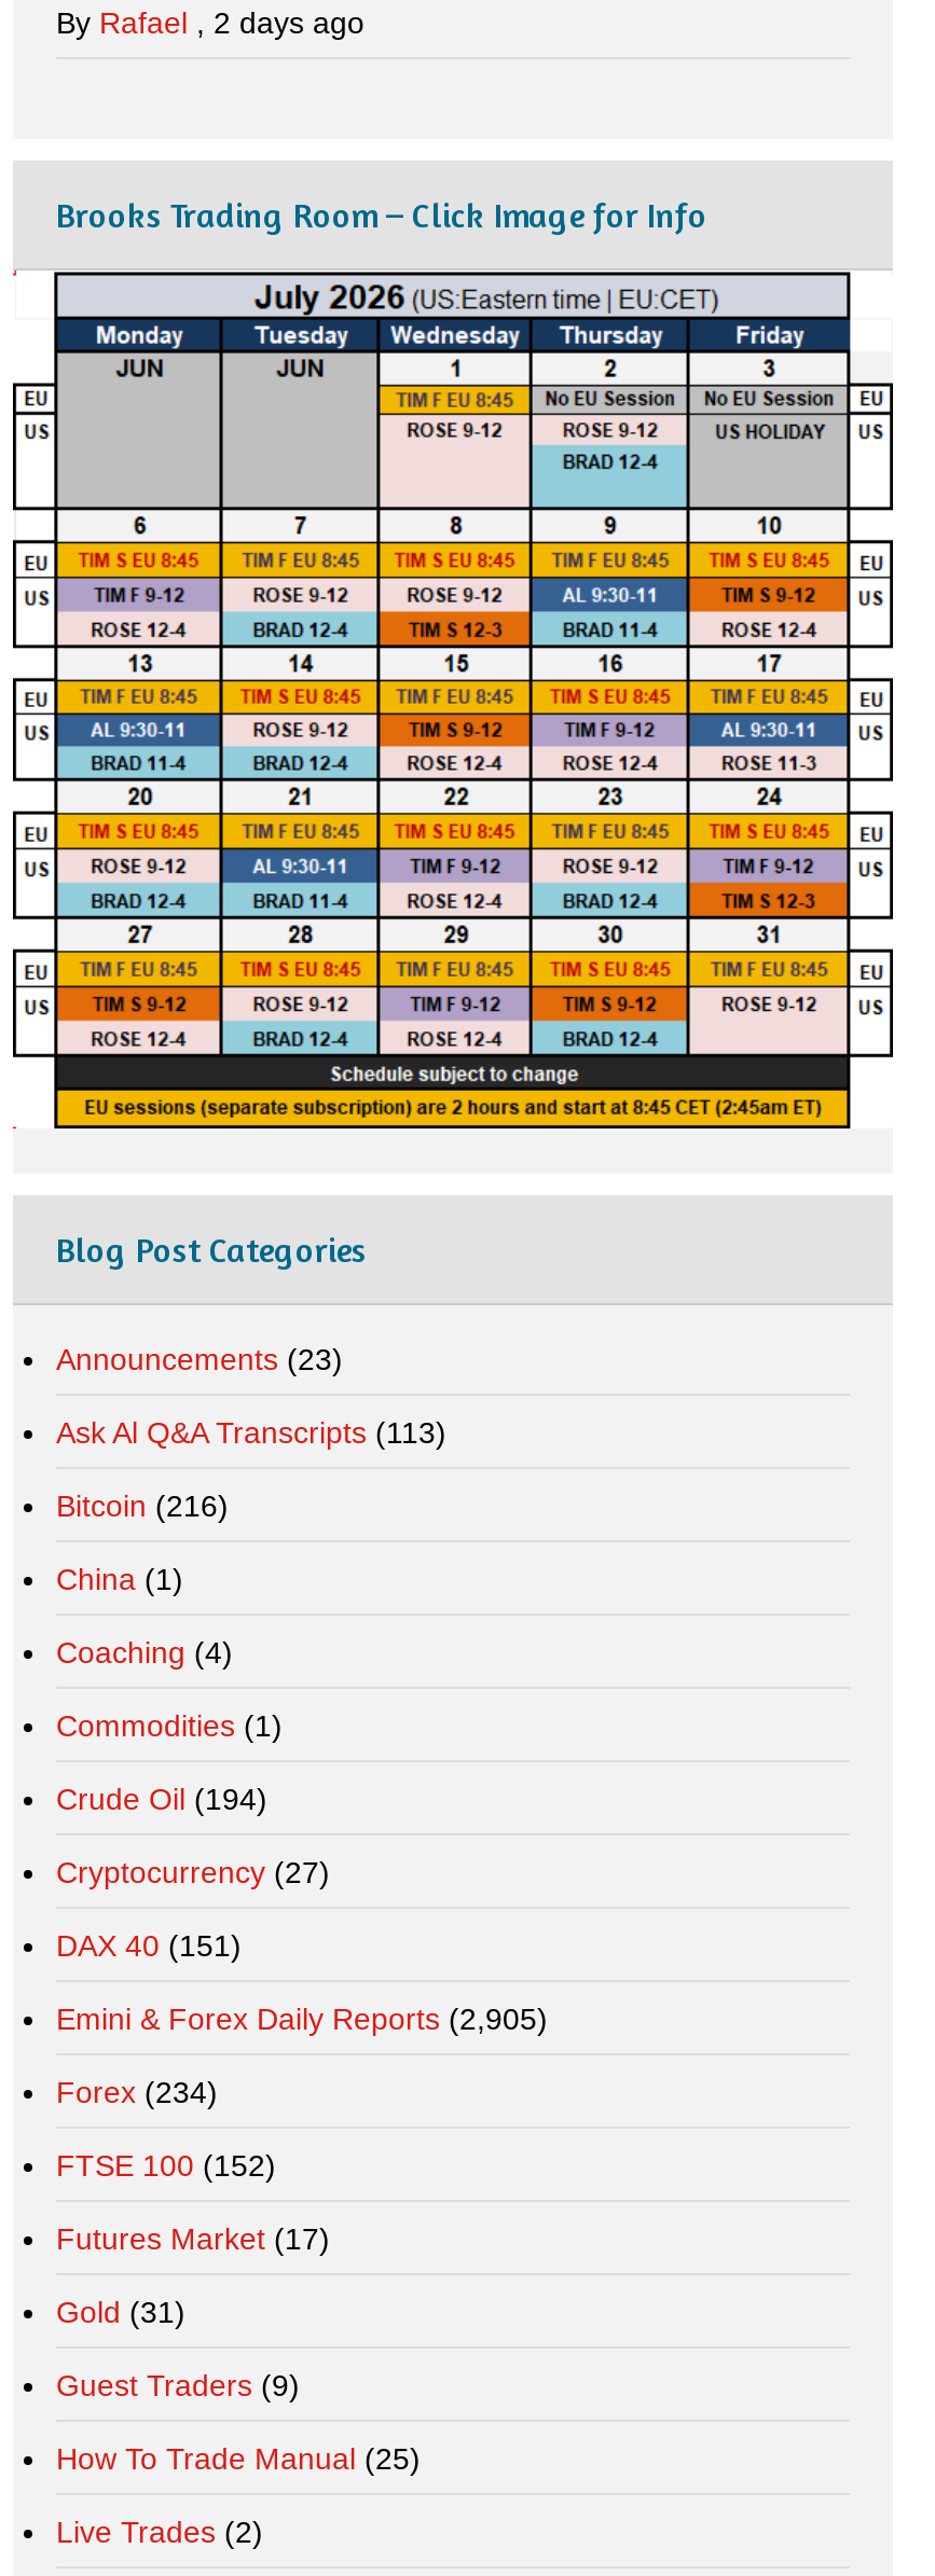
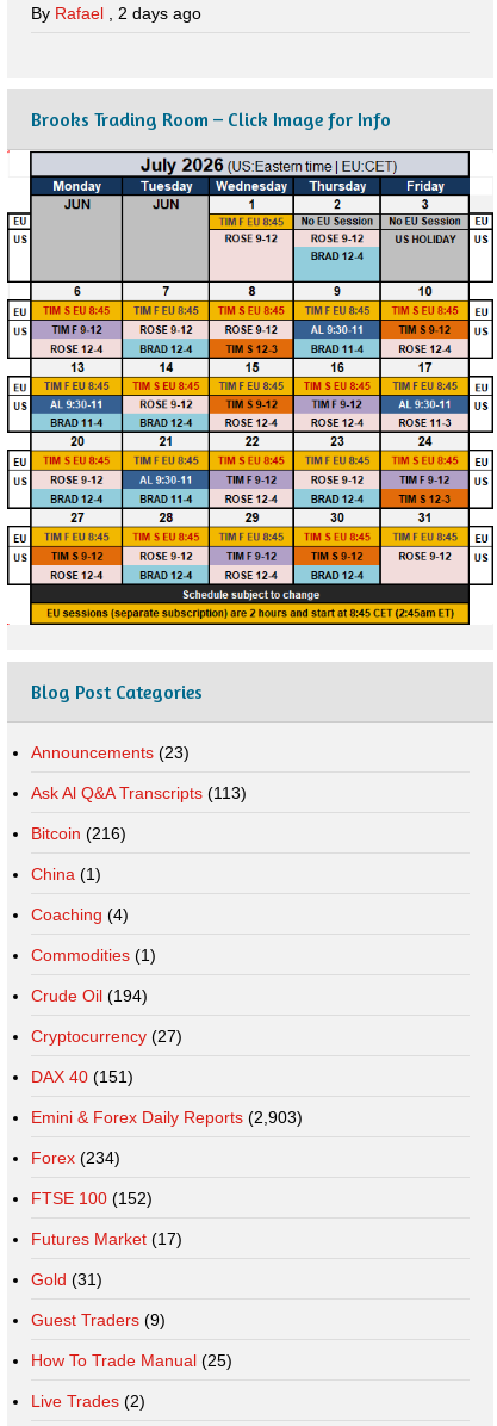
[56,2003,548,2037] Emini & Forex Daily Reports (2,905) -> [31,1108,303,1127] Emini & Forex Daily Reports (2,903)

